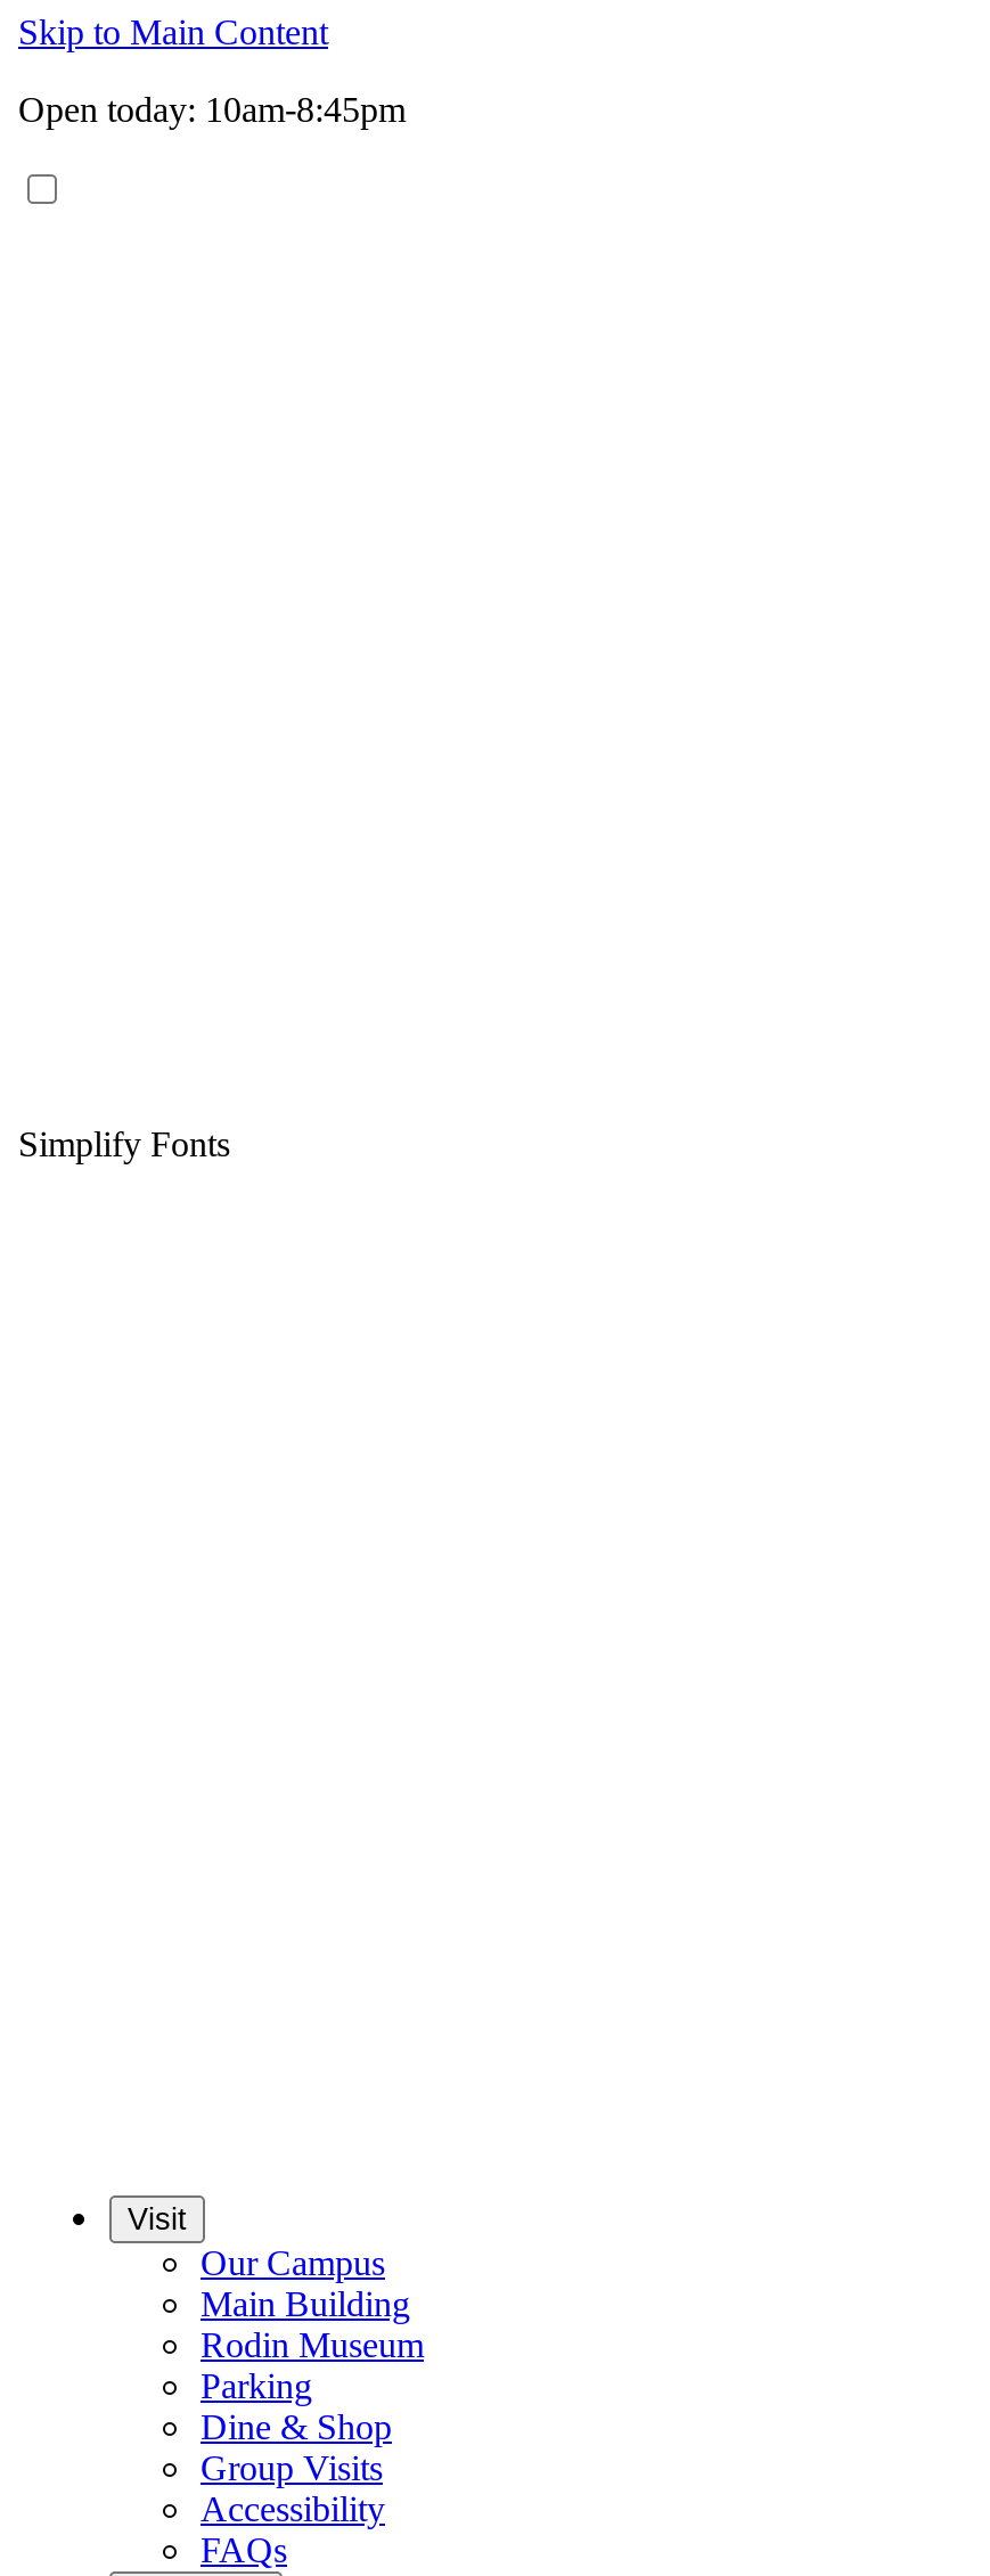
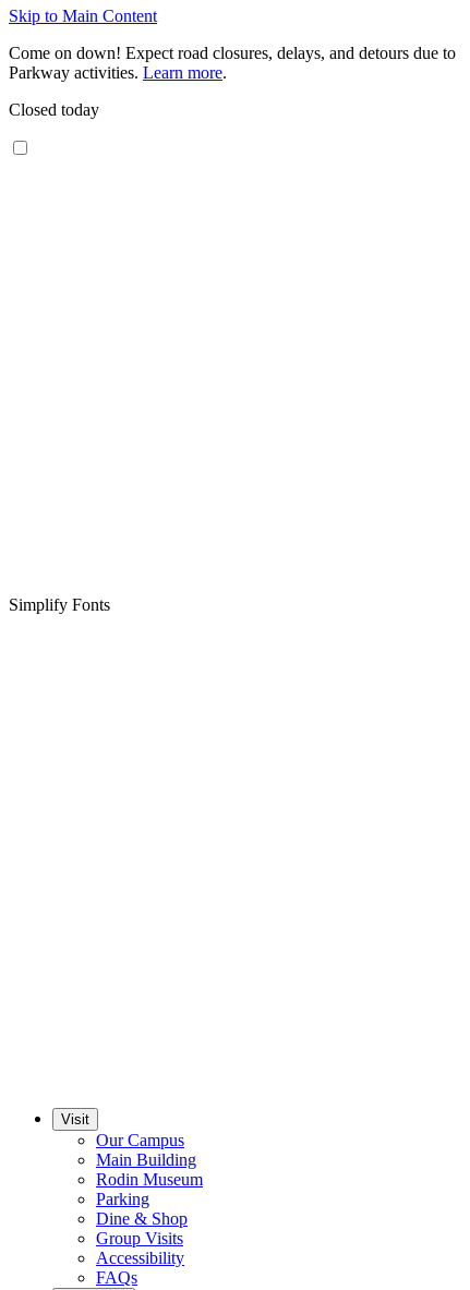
[18,90,406,129] Open today: 10am-8:45pm -> [9,44,456,119] Come on down! Expect road closures, delays, and detours due to | Parkway activities. Learn more. | Closed today

